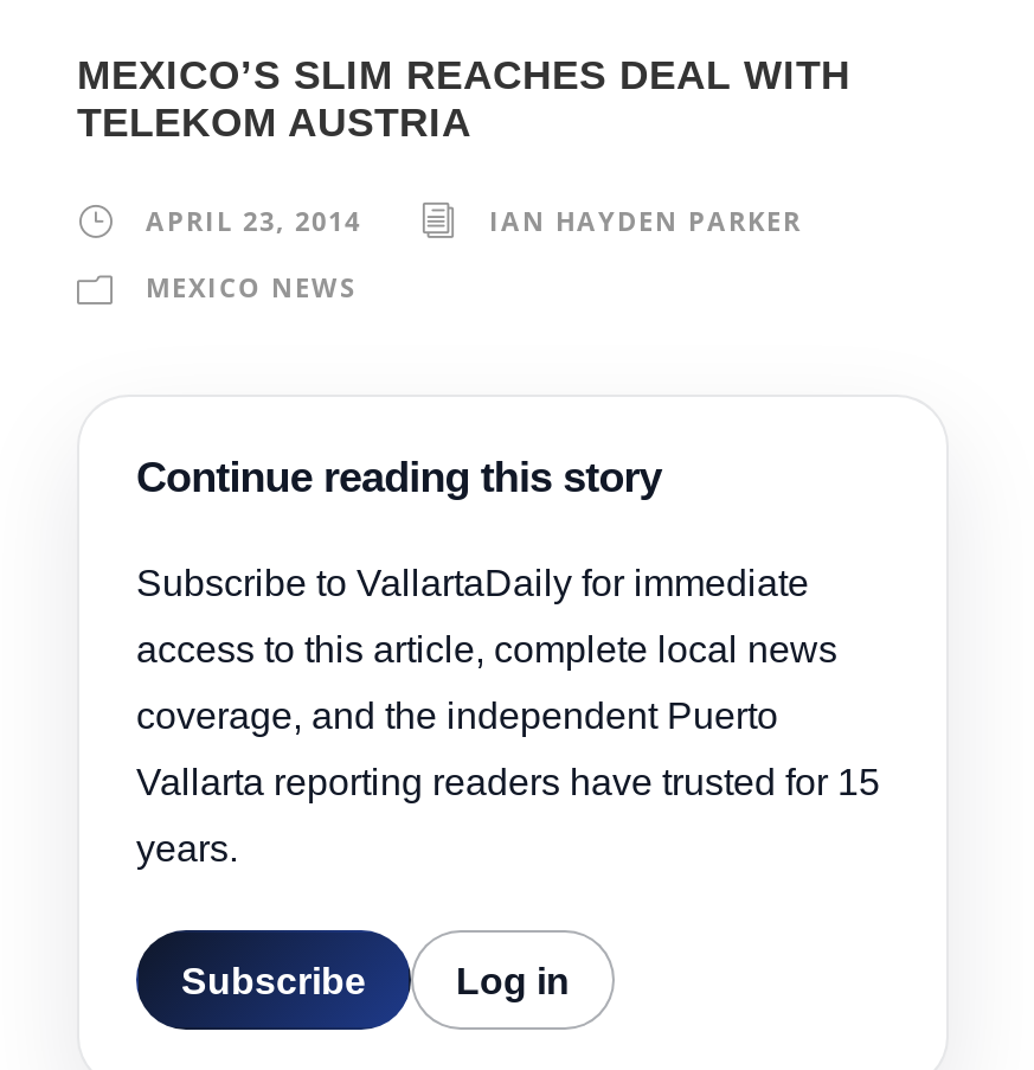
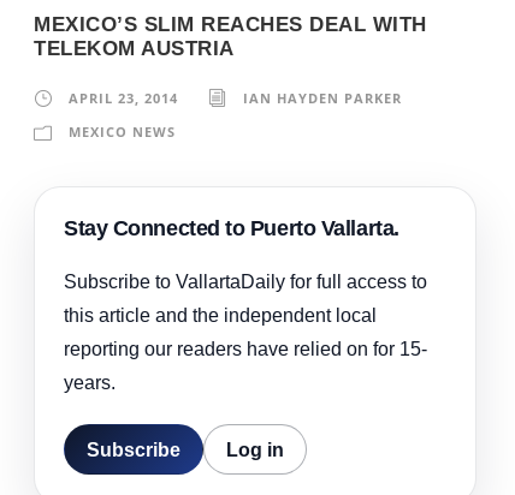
[136,454,880,802] Continue reading this story | Subscribe to VallartaDaily for immediate | access to this article, complete local news | coverage, and the independent Puerto | Vallarta reporting readers have trusted for 15 -> [64,216,427,359] Stay Connected to Puerto Vallarta. | Subscribe to VallartaDaily for full access to | this article and the independent local | reporting our readers have relied on for 15-

